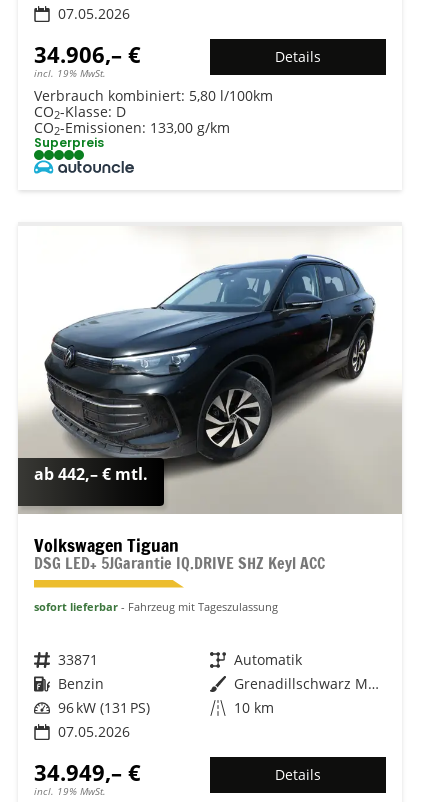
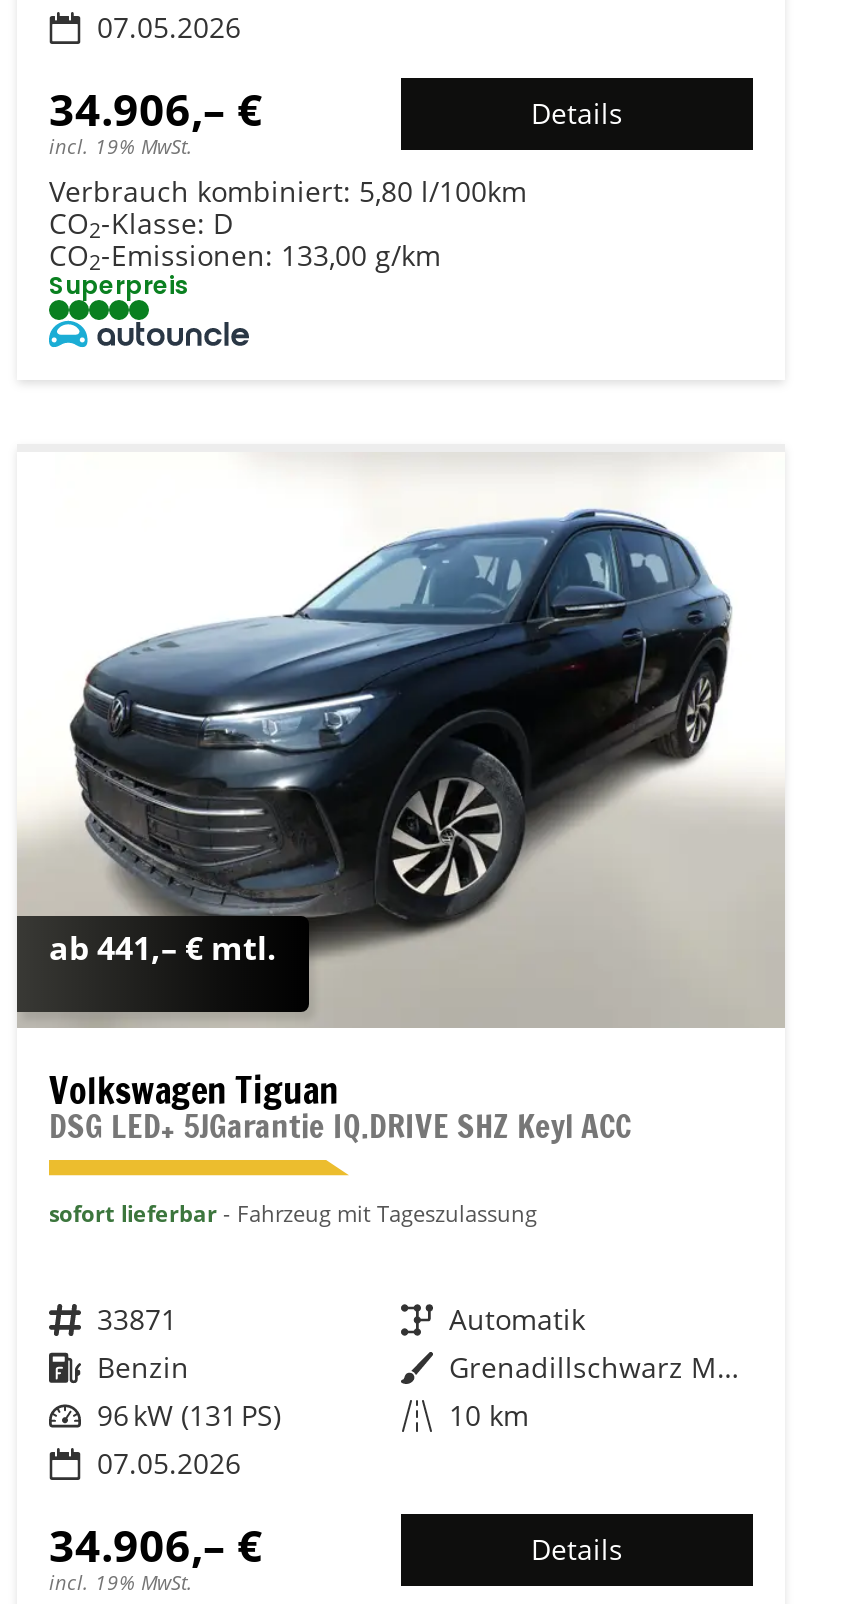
[34,463,148,485] ab 442,– € mtl. -> [49,926,277,970] ab 441,– € mtl.
[34,757,141,787] 34.949,– € -> [49,1513,263,1573] 34.906,– €

